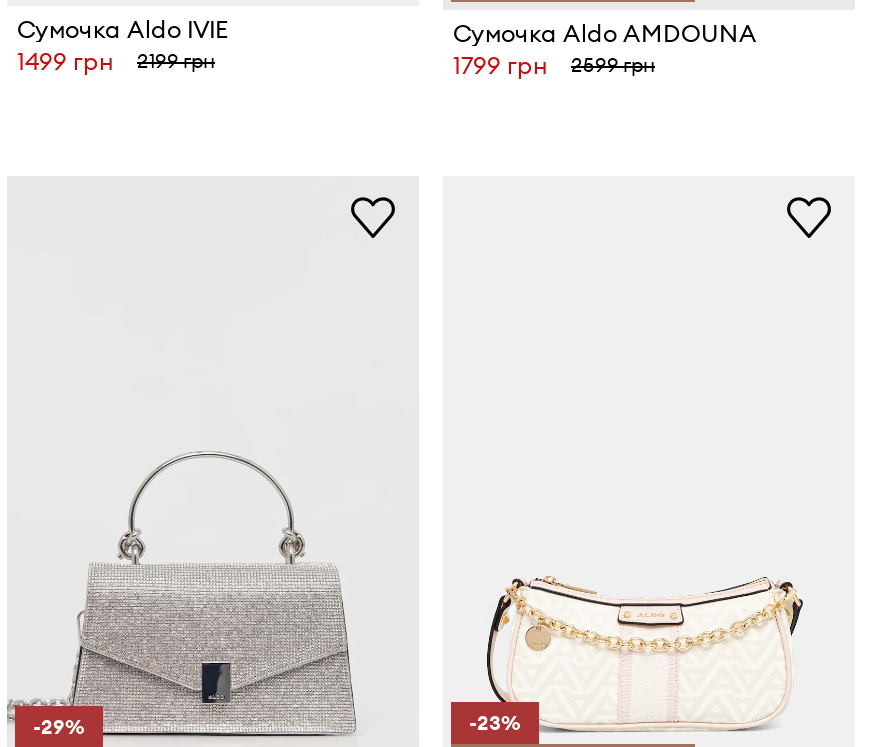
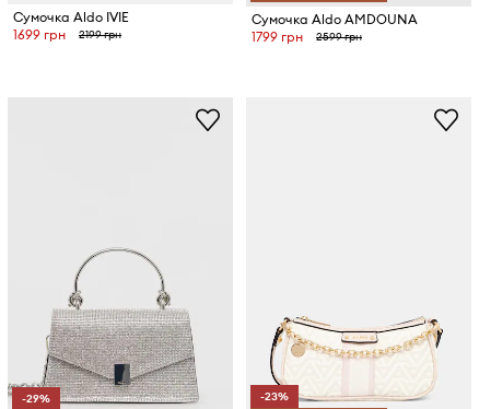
[17,46,215,76] 1499 грн 2199 грн -> [13,26,121,43] 1699 грн 2199 грн

